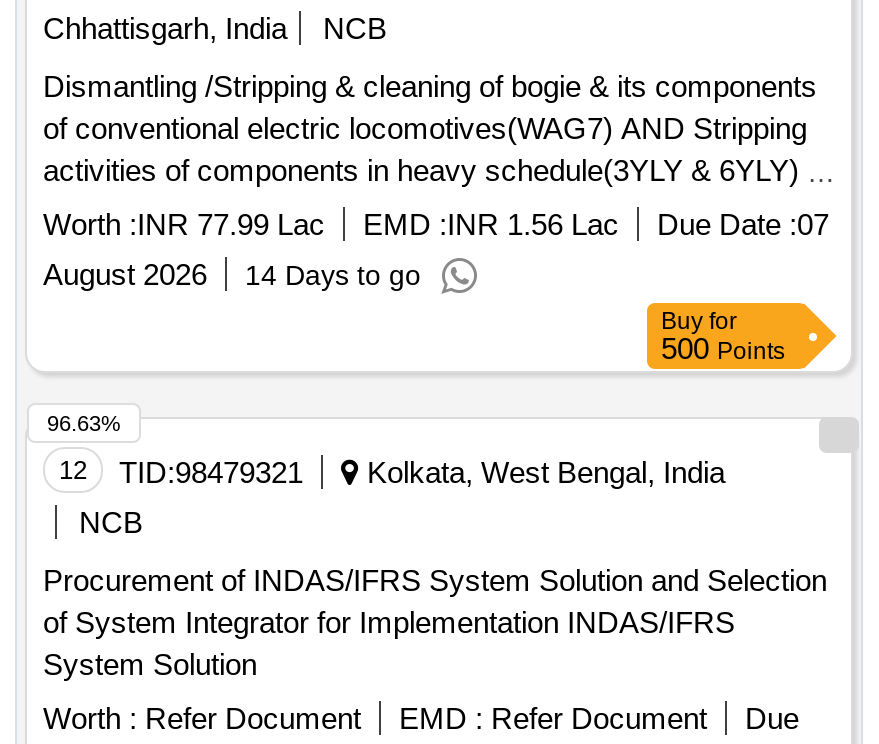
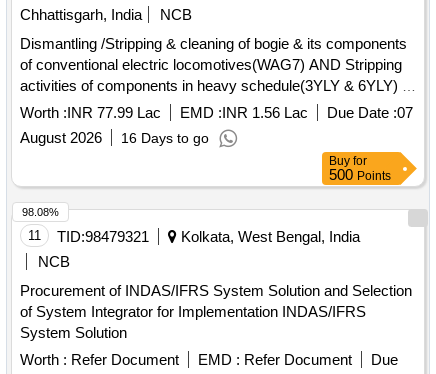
[43,257,421,291] August 2026 14 Days to go -> [20,129,209,146] August 2026 16 Days to go
[47,411,121,435] 96.63% -> [22,206,59,218] 98.08%
[59,455,725,489] 12 TID:98479321 Kolkata, West Bengal, India -> [28,228,360,245] 11 TID:98479321 Kolkata, West Bengal, India

